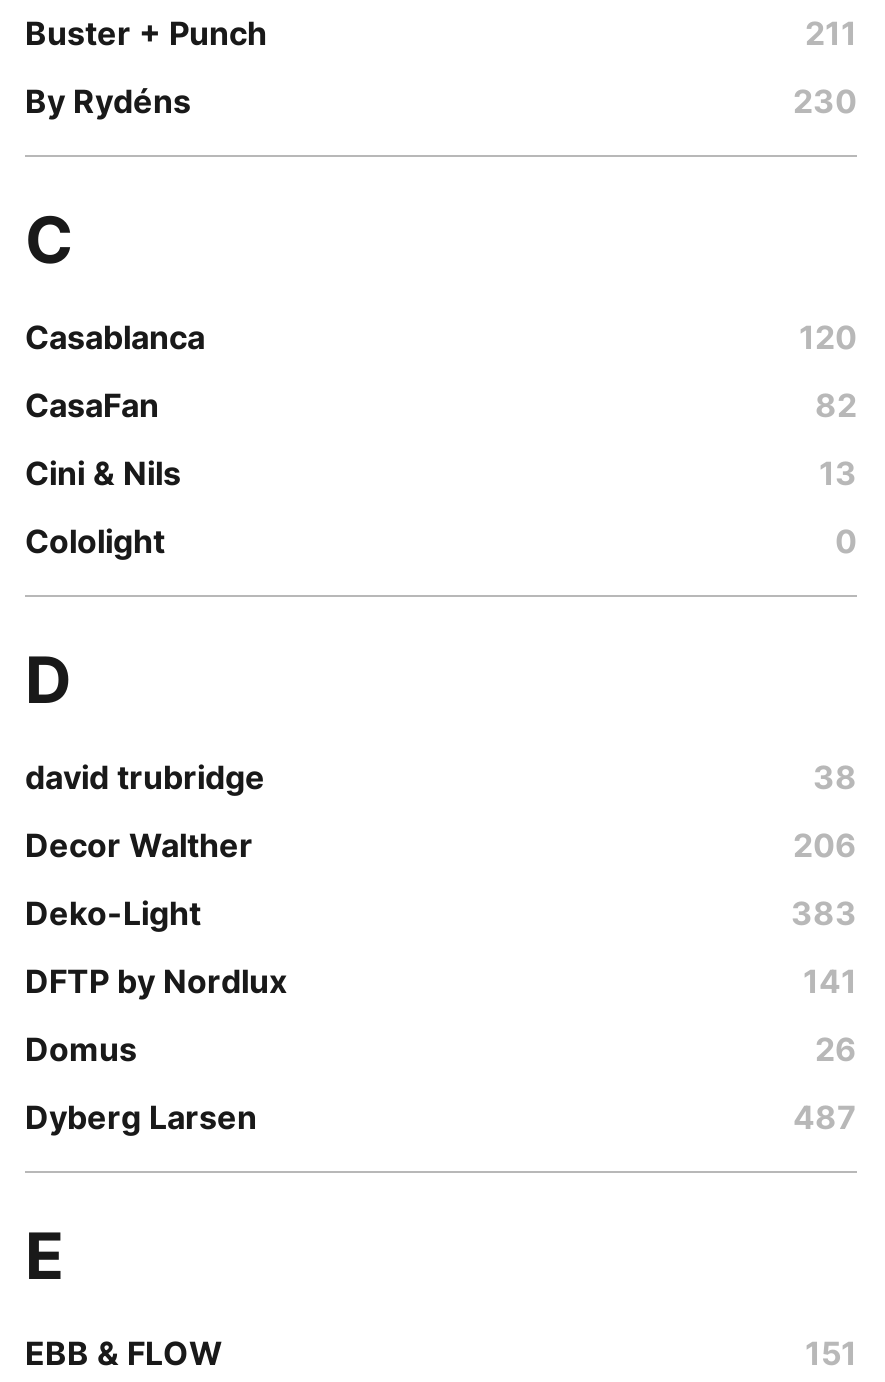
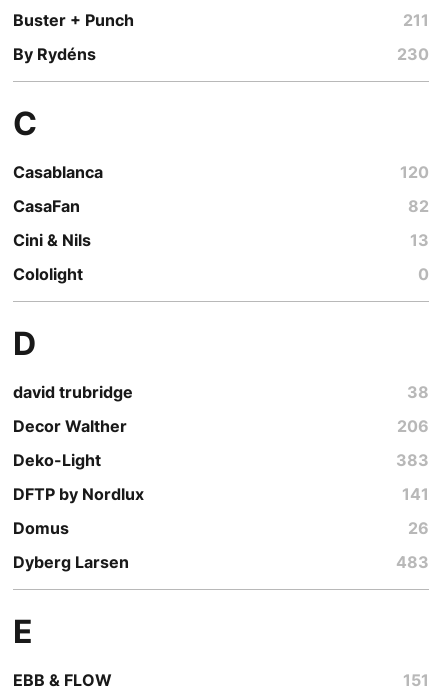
[793,1096,857,1136] 487 -> [396,552,429,572] 483

